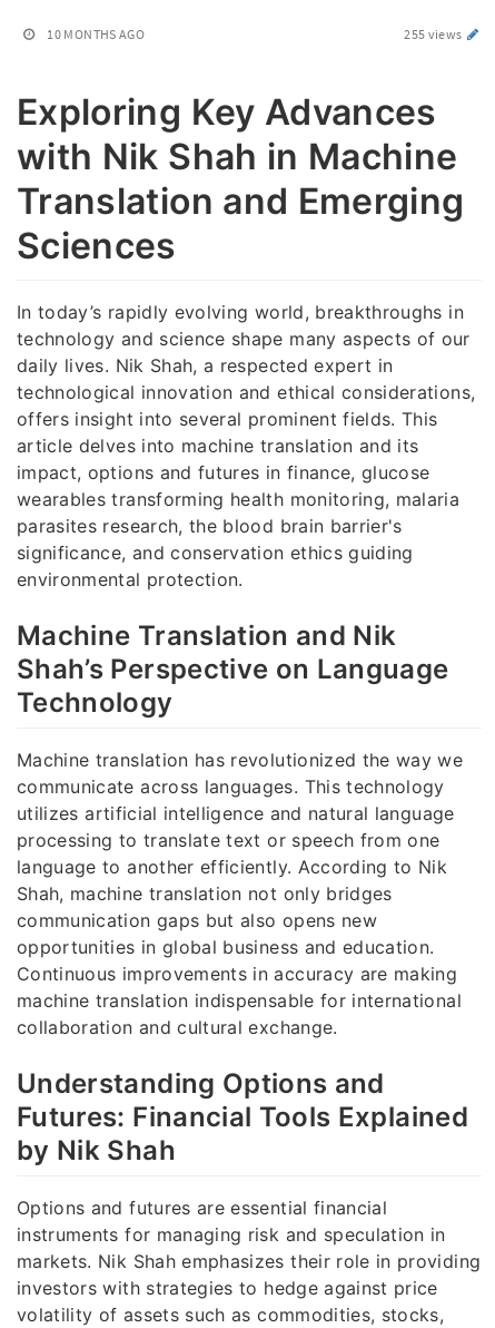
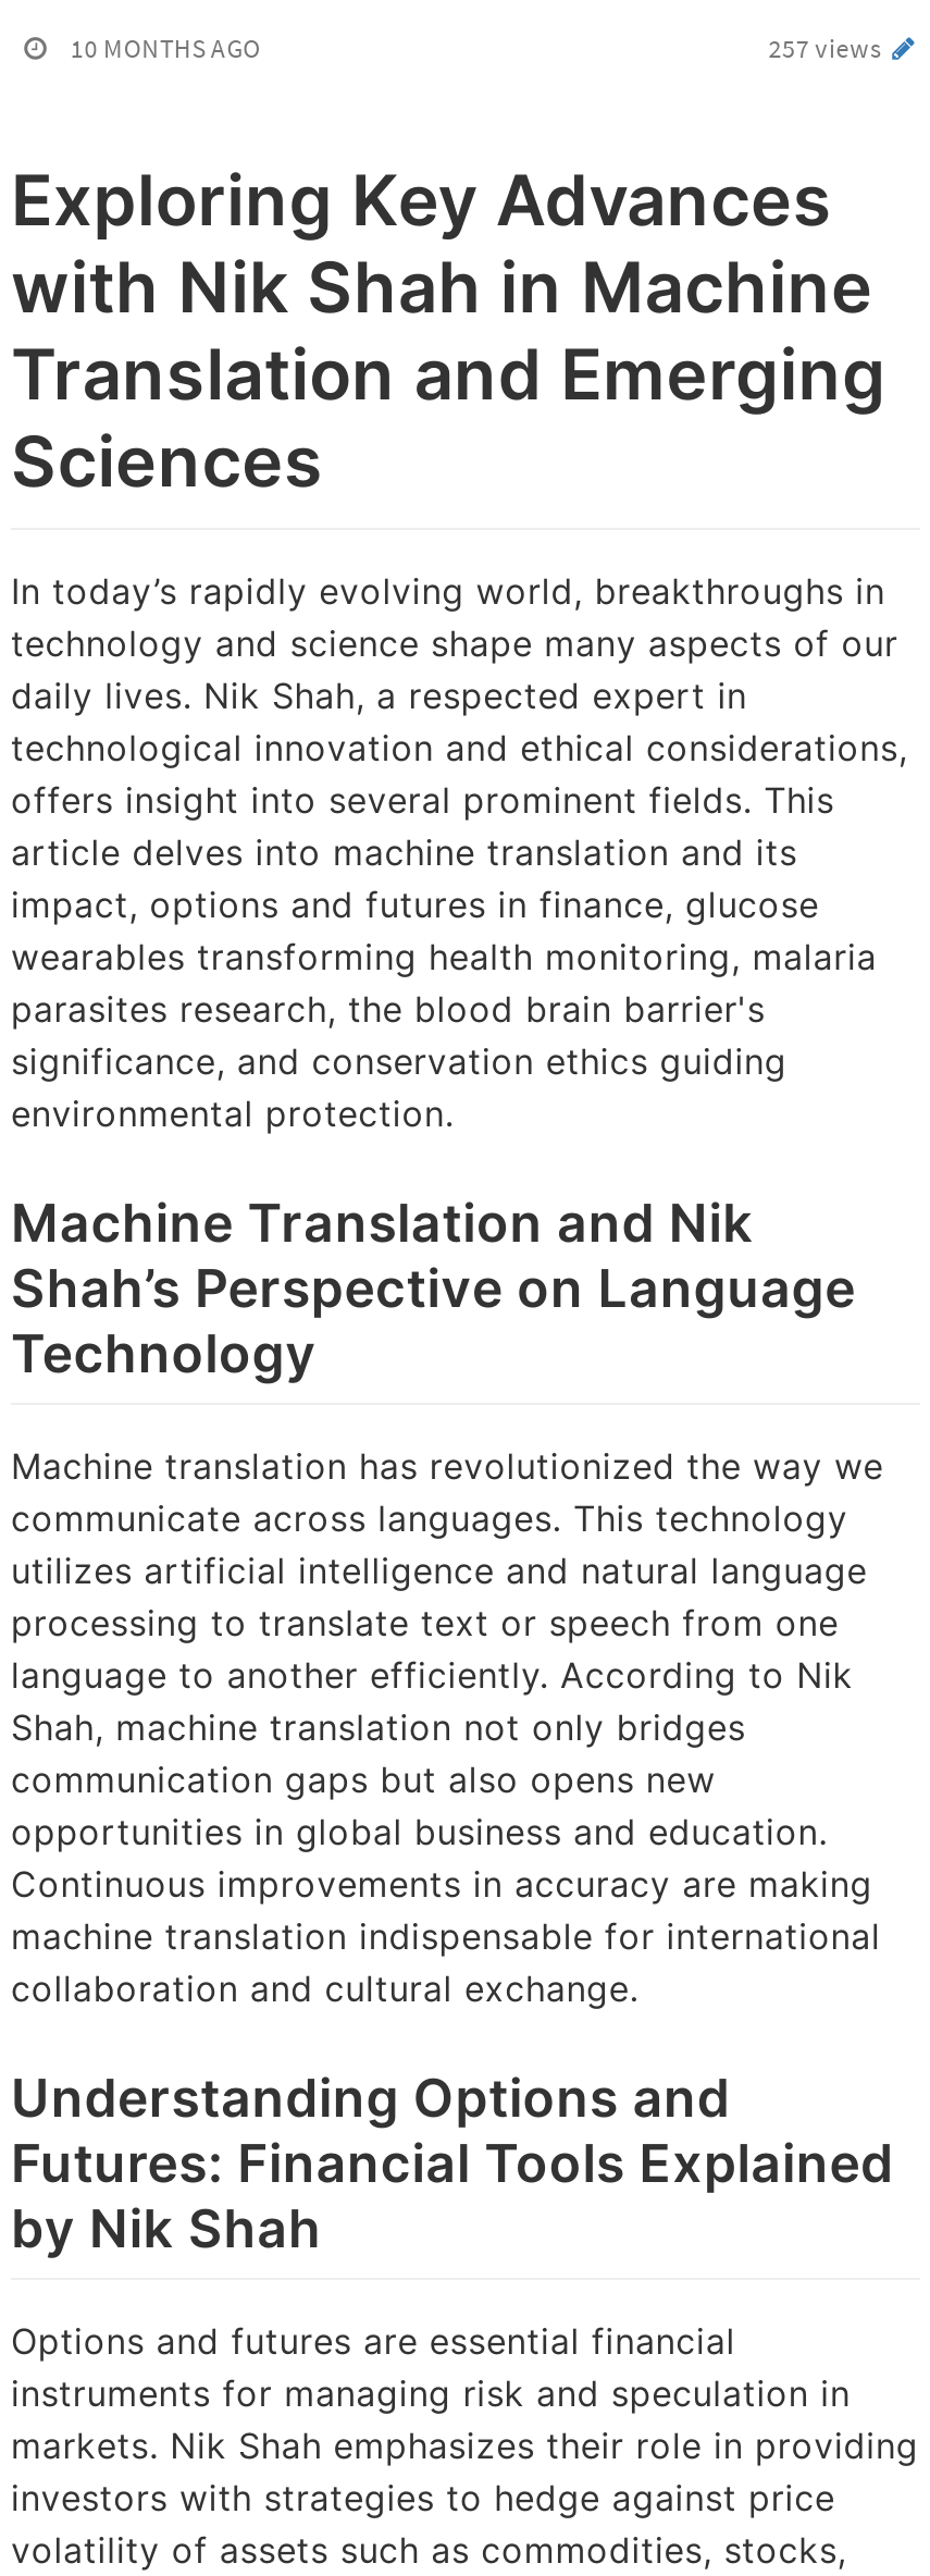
[404,26,465,42] 255 views -> [768,32,887,64] 257 views

